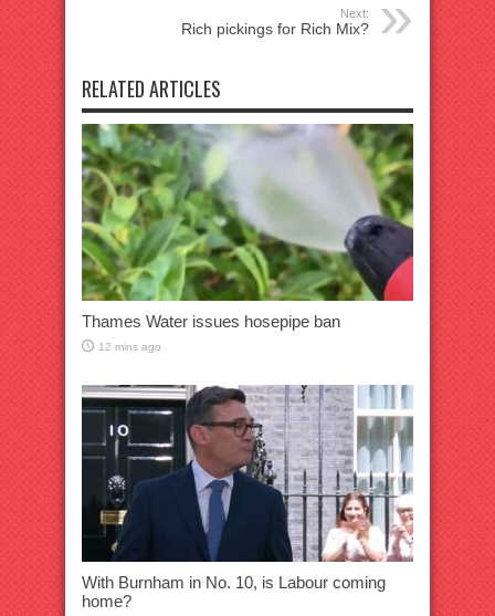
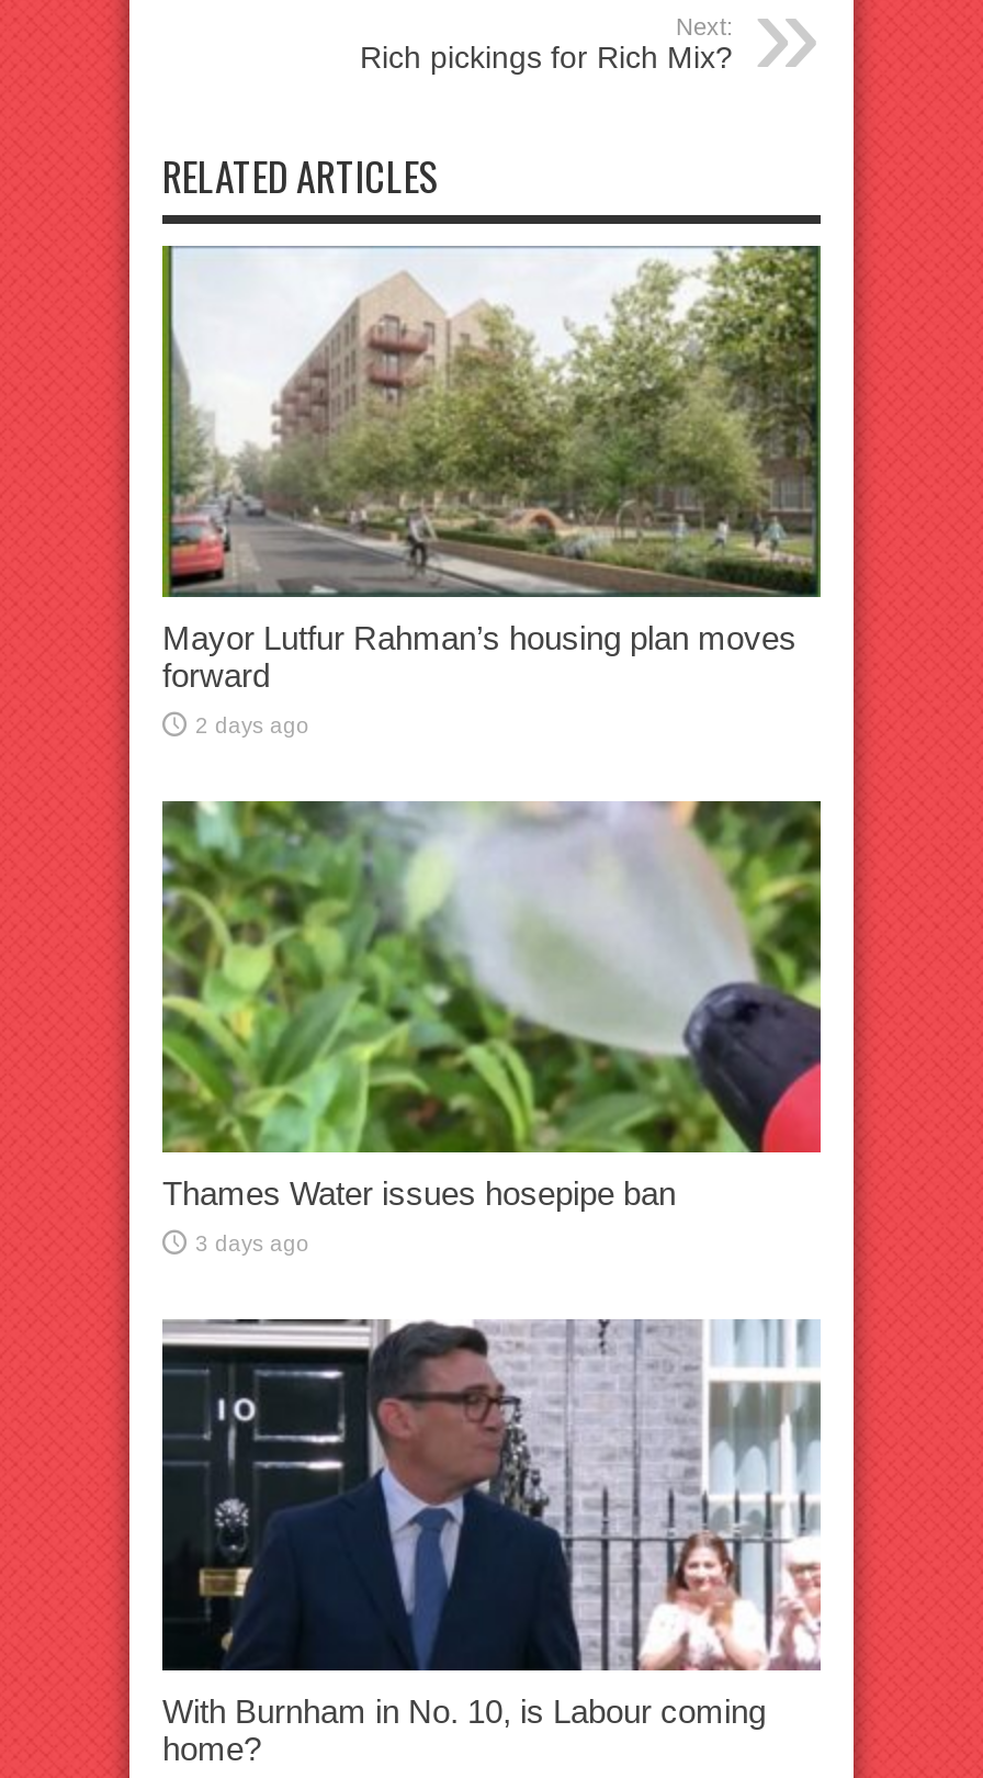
none -> [160,246,823,737] [image] | Mayor Lutfur Rahman’s housing plan moves | forward | 2 days ago
[98,340,161,352] 12 mins ago -> [195,1231,309,1255] 3 days ago

